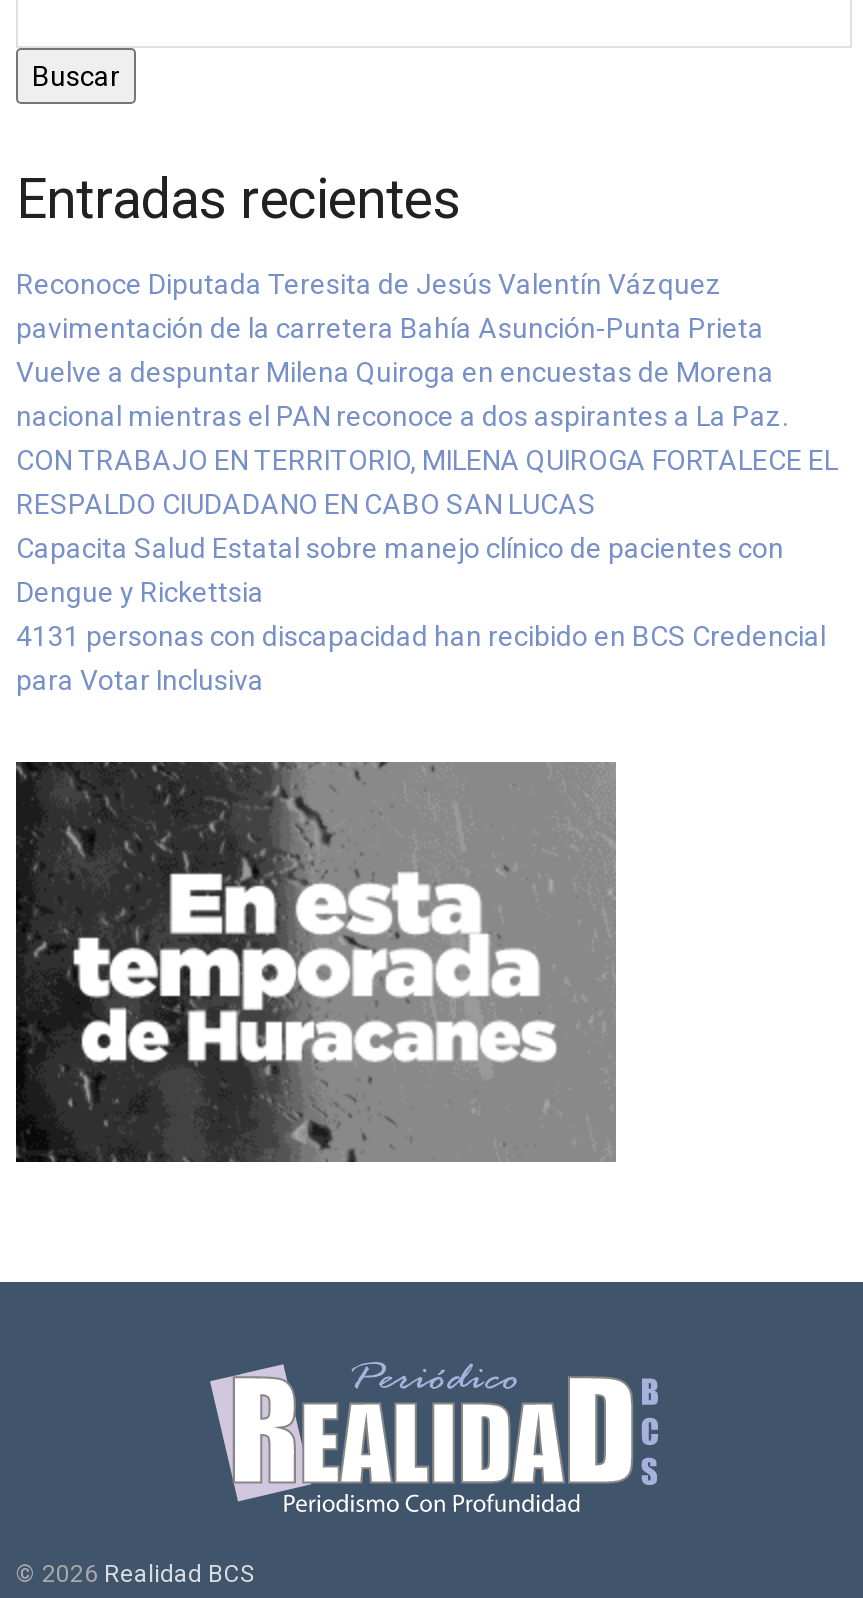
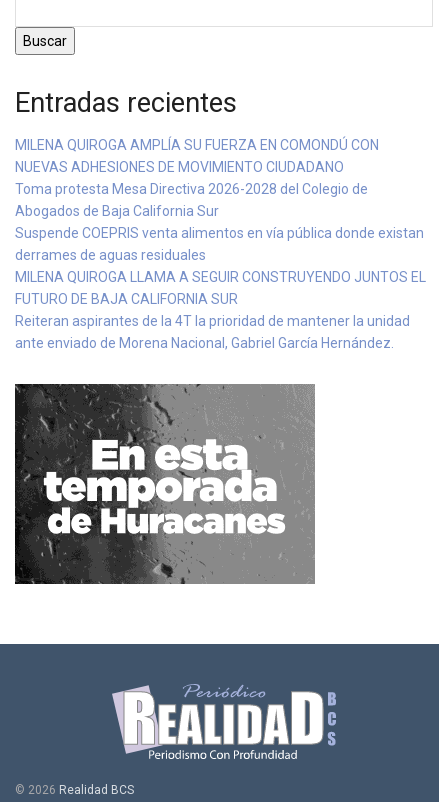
[16,269,838,697] Reconoce Diputada Teresita de Jesús Valentín Vázquez | pavimentación de la carretera Bahía Asunción-Punta Prieta | Vuelve a despuntar Milena Quiroga en encuestas de Morena | nacional mientras el PAN reconoce a dos aspirantes a La Paz. | CON TRABAJO EN TERRITORIO, MILENA QUIROGA FORTALECE EL | RESPALDO CIUDADANO EN CABO SAN LUCAS | Capacita Salud Estatal sobre manejo clínico de pacientes con | Dengue y Rickettsia | 4131 personas con discapacidad han recibido en BCS Credencial | para Votar Inclusiva -> [15,137,426,351] MILENA QUIROGA AMPLÍA SU FUERZA EN COMONDÚ CON | NUEVAS ADHESIONES DE MOVIMIENTO CIUDADANO | Toma protesta Mesa Directiva 2026-2028 del Colegio de | Abogados de Baja California Sur | Suspende COEPRIS venta alimentos en vía pública donde existan | derrames de aguas residuales | MILENA QUIROGA LLAMA A SEGUIR CONSTRUYENDO JUNTOS EL | FUTURO DE BAJA CALIFORNIA SUR | Reiteran aspirantes de la 4T la prioridad de mantener la unidad | ante enviado de Morena Nacional, Gabriel García Hernández.

